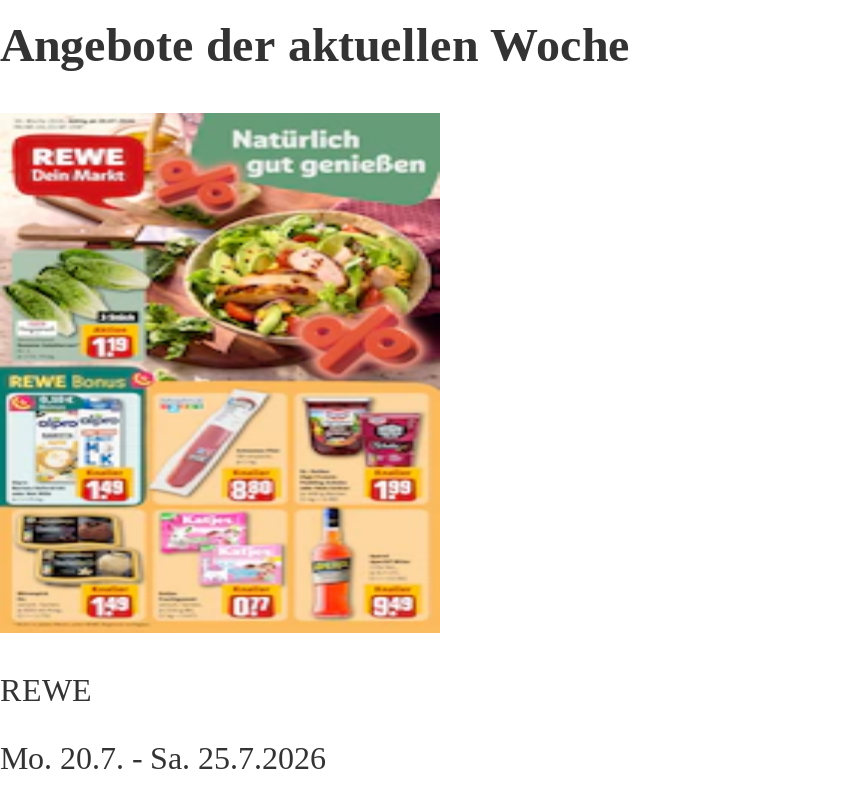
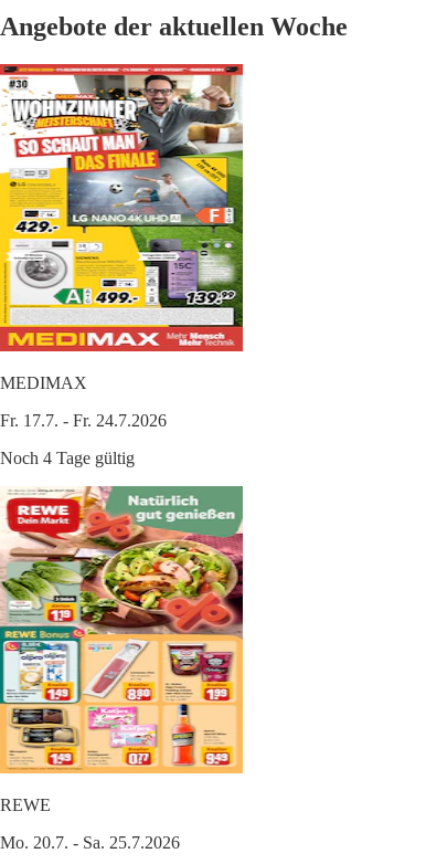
none -> [0,63,244,468] [image] | MEDIMAX | Fr. 17.7. - Fr. 24.7.2026 | Noch 4 Tage gültig

